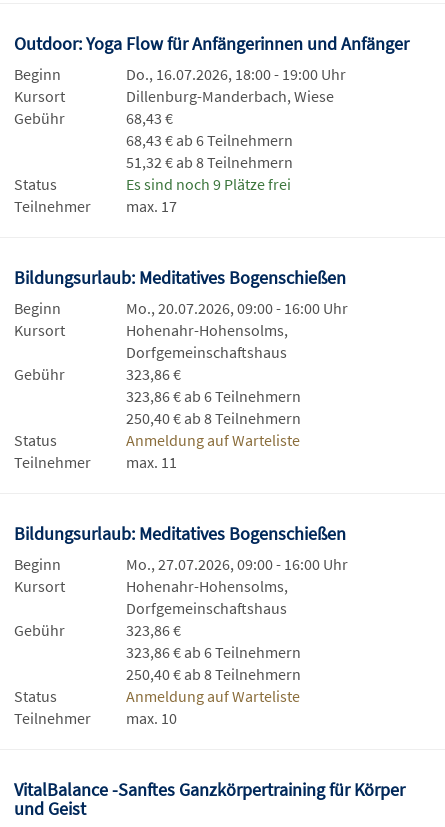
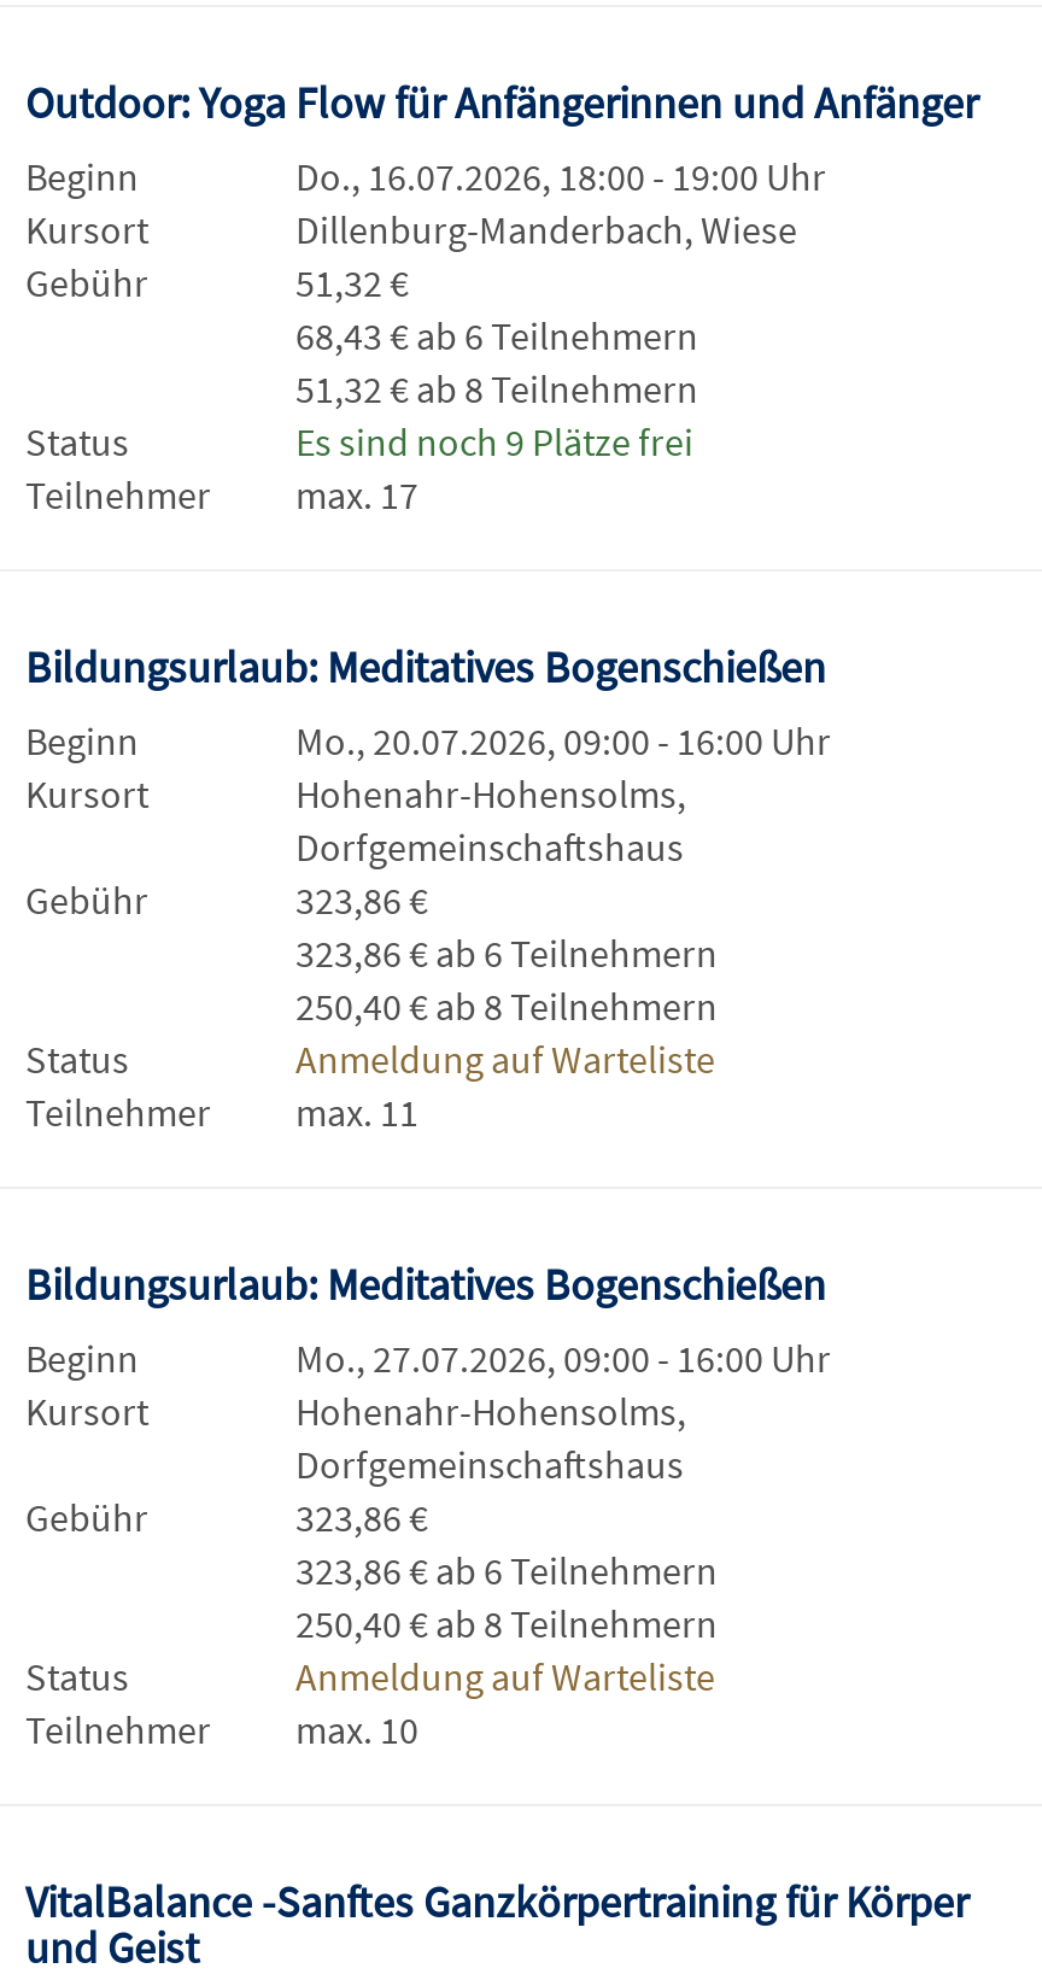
[126,108,173,128] 68,43 € -> [295,258,409,306] 51,32 €

